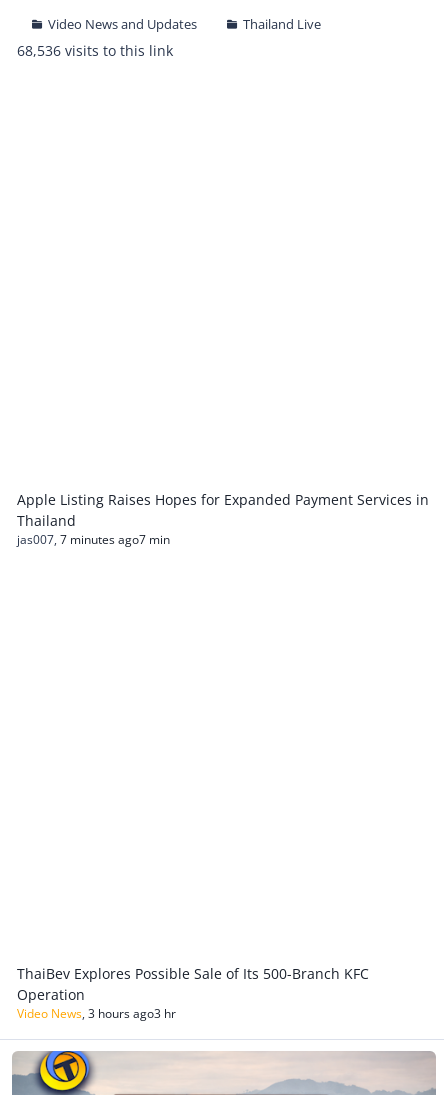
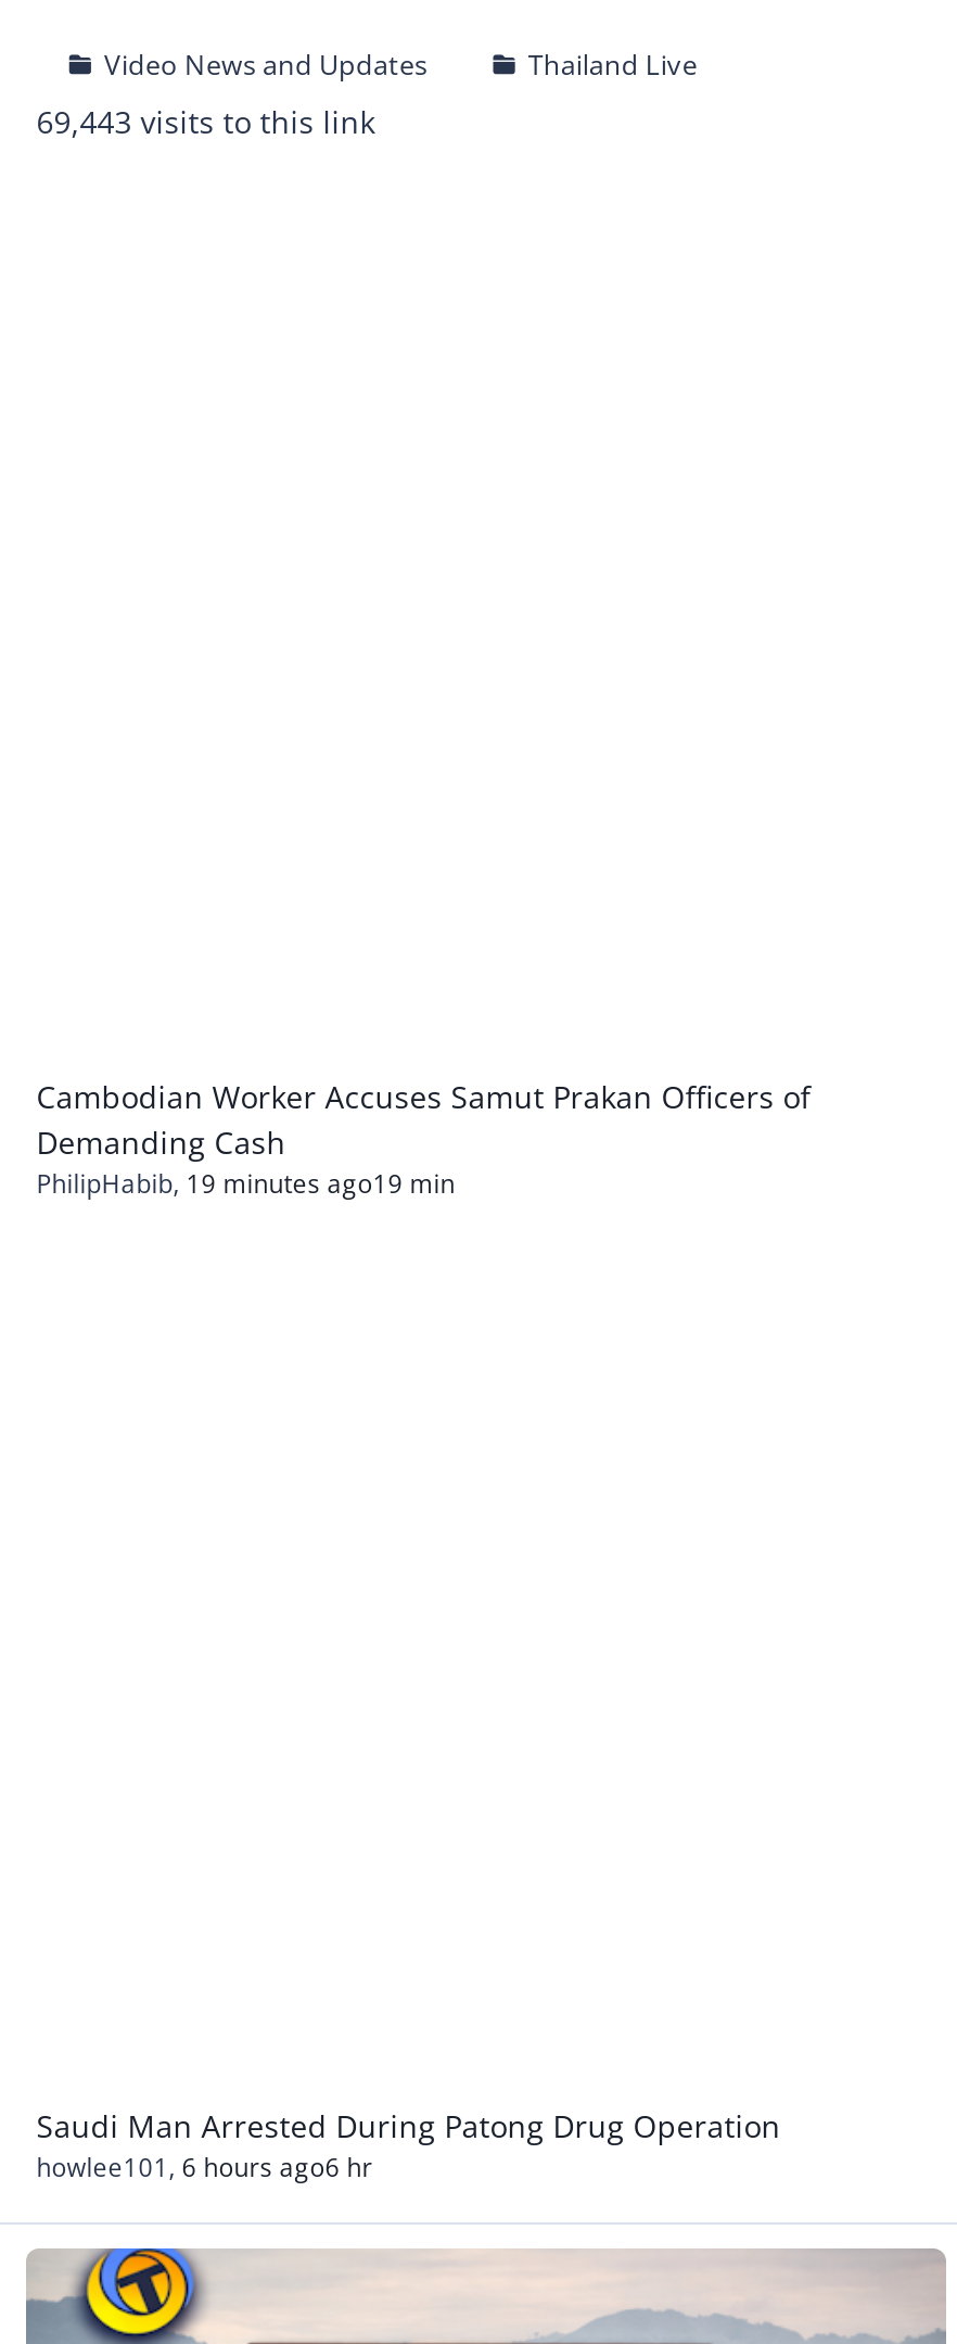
[17,41,173,60] 68,536 visits to this link -> [36,101,375,142] 69,443 visits to this link
[17,490,429,547] Apple Listing Raises Hopes for Expanded Payment Services in | Thailand | jas007, 7 minutes ago7 min -> [36,1077,811,1201] Cambodian Worker Accuses Samut Prakan Officers of | Demanding Cash | PhilipHabib, 19 minutes ago19 min
[17,964,369,1021] ThaiBev Explores Possible Sale of Its 500-Branch KFC | Operation | Video News, 3 hours ago3 hr -> [36,2105,781,2183] Saudi Man Arrested During Patong Drug Operation | howlee101, 6 hours ago6 hr

